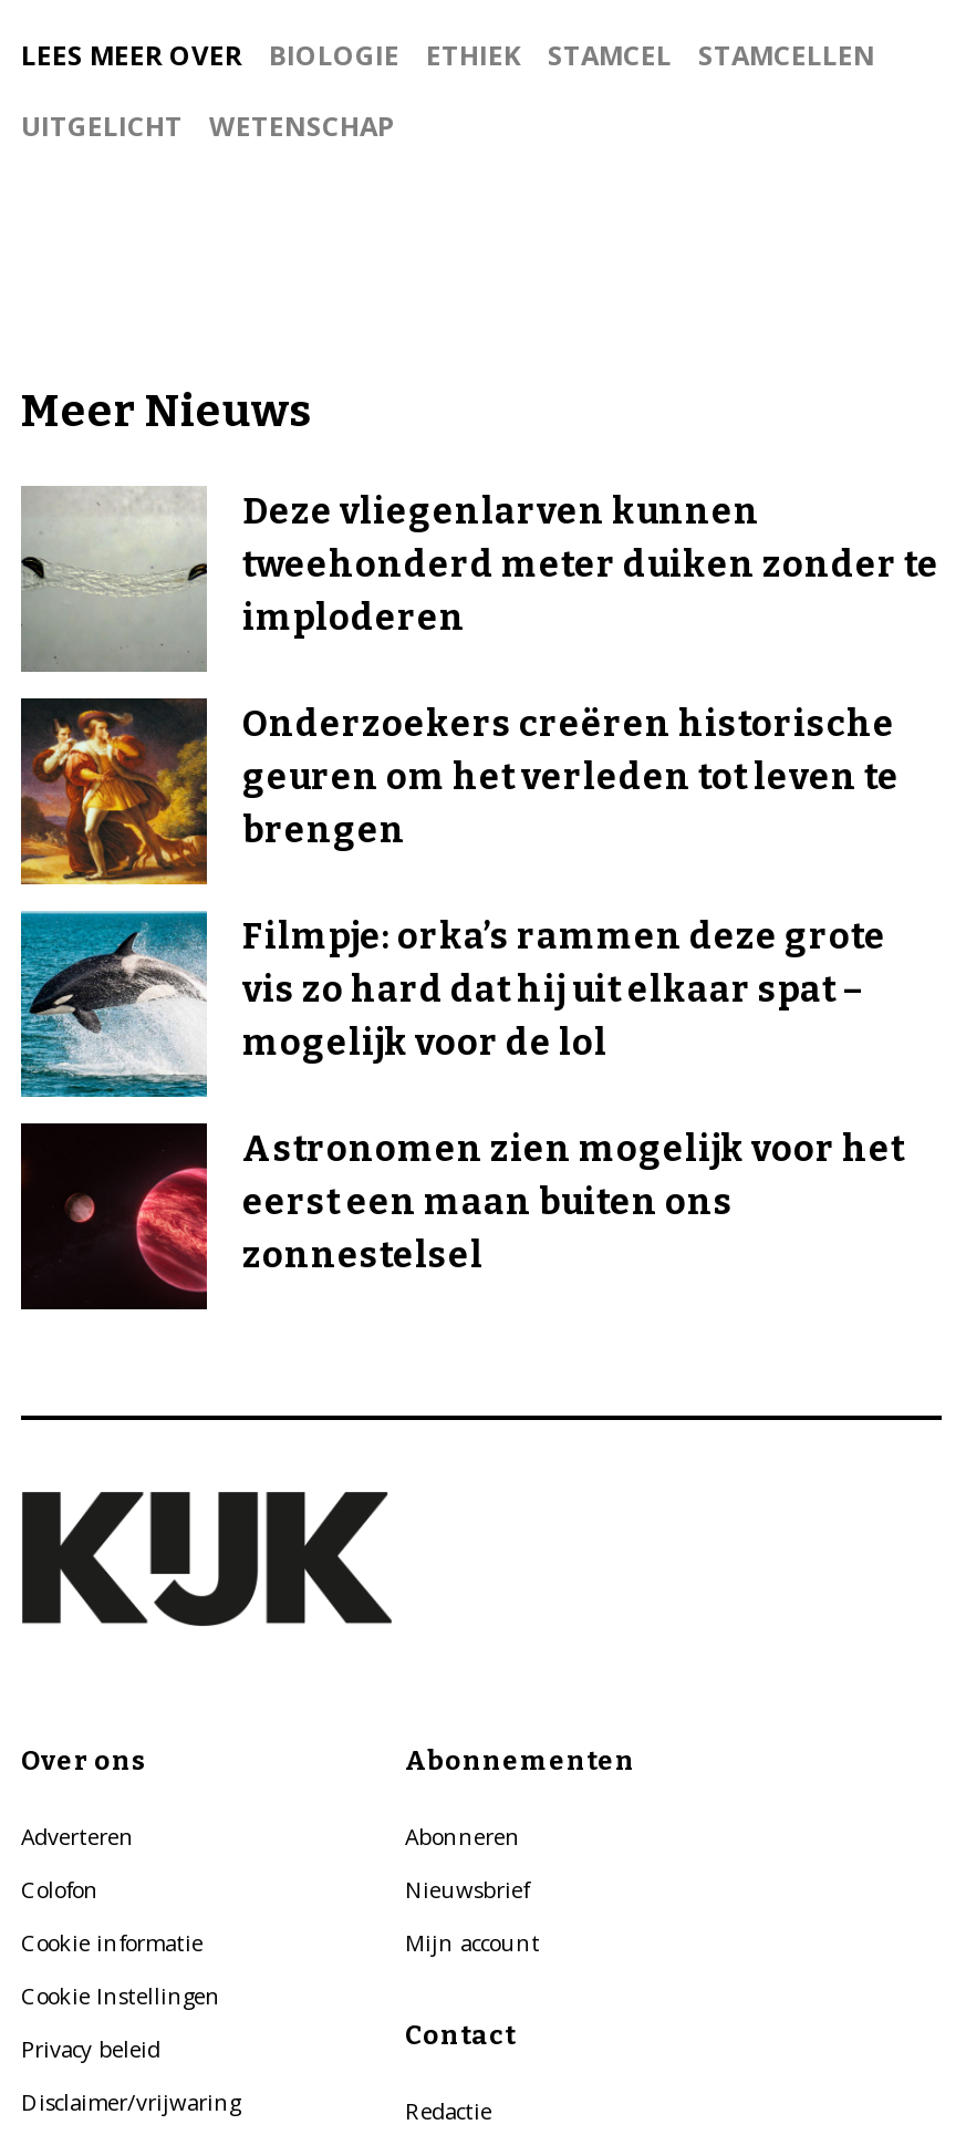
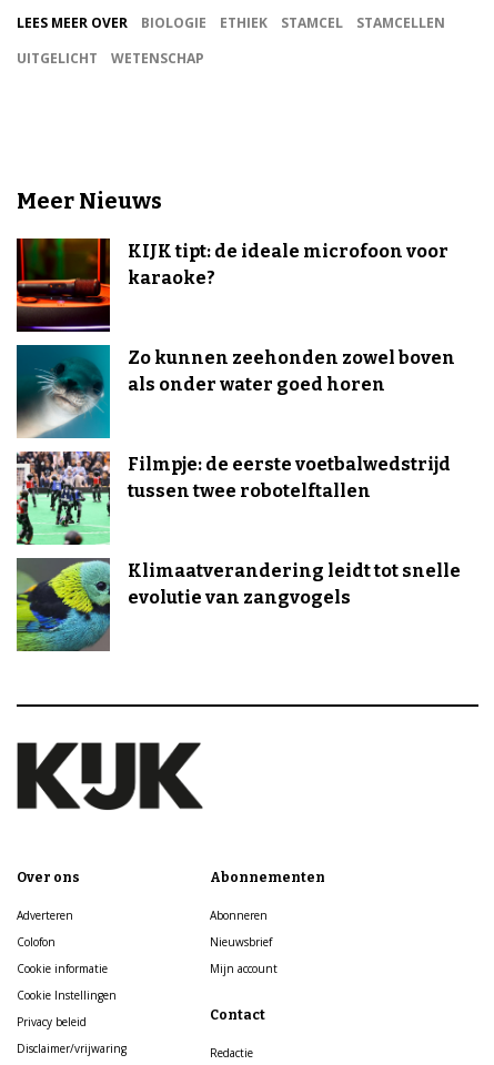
[19,486,939,670] [image] | Deze vliegenlarven kunnen | tweehonderd meter duiken zonder te | imploderen -> [16,237,448,332] [image] | KIJK tipt: de ideale microfoon voor | karaoke?
[19,696,900,887] [image] | Onderzoekers creëren historische | geuren om het verleden tot leven te | brengen -> [16,344,455,439] [image] | Zo kunnen zeehonden zowel boven | als onder water goed horen
[19,909,886,1099] [image] | Filmpje: orka’s rammen deze grote | vis zo hard dat hij uit elkaar spat – | mogelijk voor de lol -> [16,450,451,546] [image] | Filmpje: de eerste voetbalwedstrijd | tussen twee robotelftallen
[19,1123,904,1312] [image] | Astronomen zien mogelijk voor het | eerst een maan buiten ons | zonnestelsel -> [16,558,461,652] [image] | Klimaatverandering leidt tot snelle | evolutie van zangvogels

